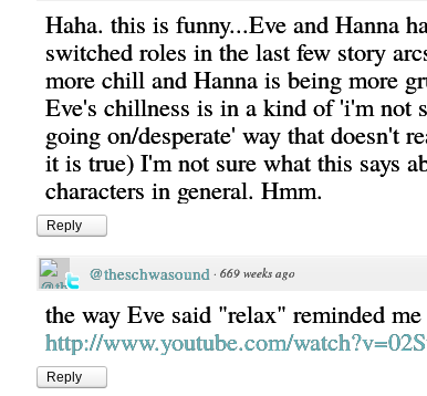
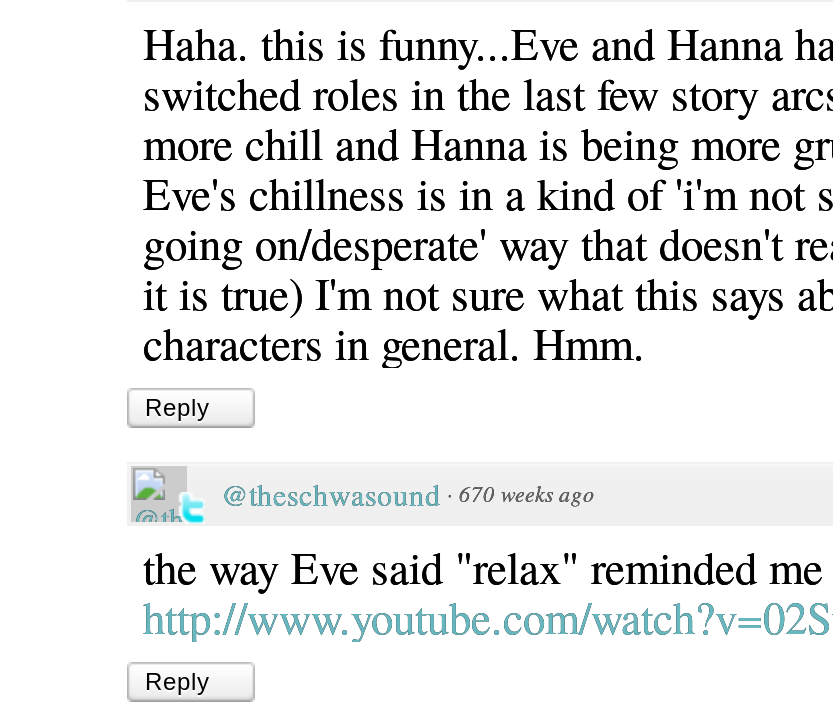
[88,262,295,284] @theschwasound · 669 weeks ago -> [221,474,595,514] @theschwasound · 670 weeks ago

